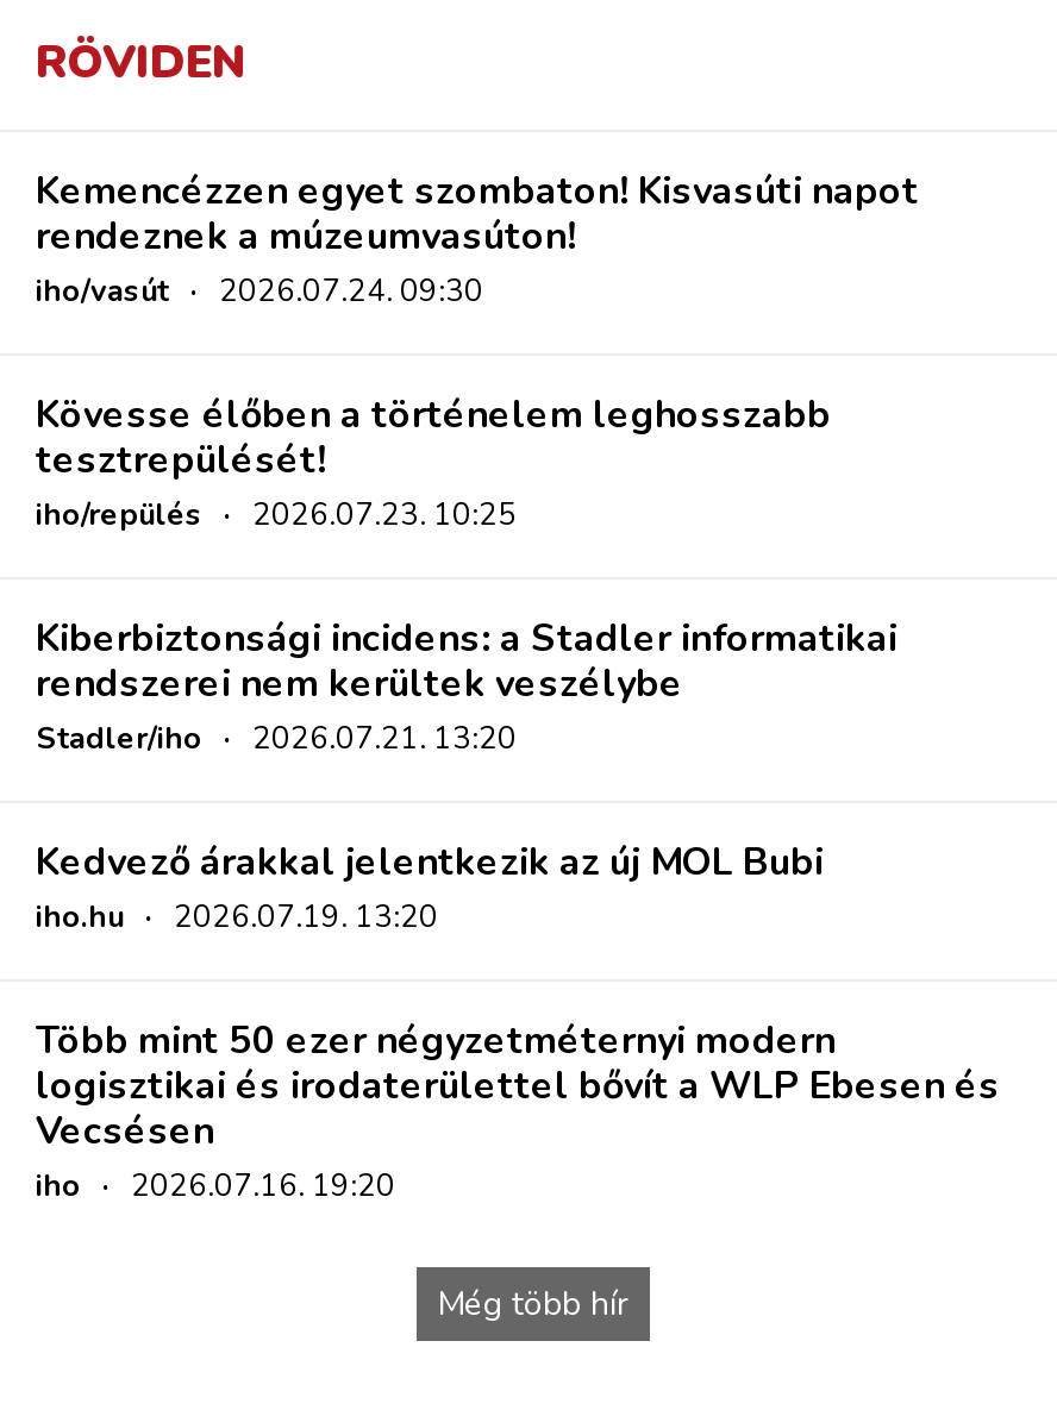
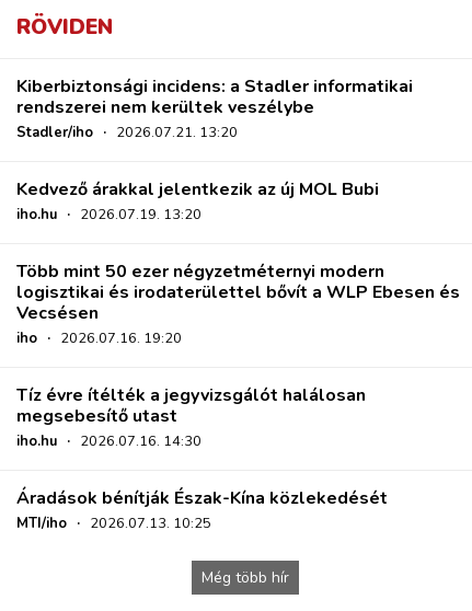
[36,165,919,536] Kemencézzen egyet szombaton! Kisvasúti napot | rendeznek a múzeumvasúton! | iho/vasút · 2026.07.24. 09:30 | Kövesse élőben a történelem leghosszabb | tesztrepülését! | iho/repülés · 2026.07.23. 10:25 -> none
moved [36,612,1000,1207] -> [16,74,460,348]: Kiberbiztonsági incidens: a Stadler informatikai | rendszerei nem kerültek veszélybe | Stadler/iho · 2026.07.21. 13:20 | ... | Vecsésen | iho · 2026.07.16. 19:20
none -> [16,383,388,533] Tíz évre ítélték a jegyvizsgálót halálosan | megsebesítő utast | iho.hu · 2026.07.16. 14:30 | Áradások bénítják Észak-Kína közlekedését | MTI/iho · 2026.07.13. 10:25

